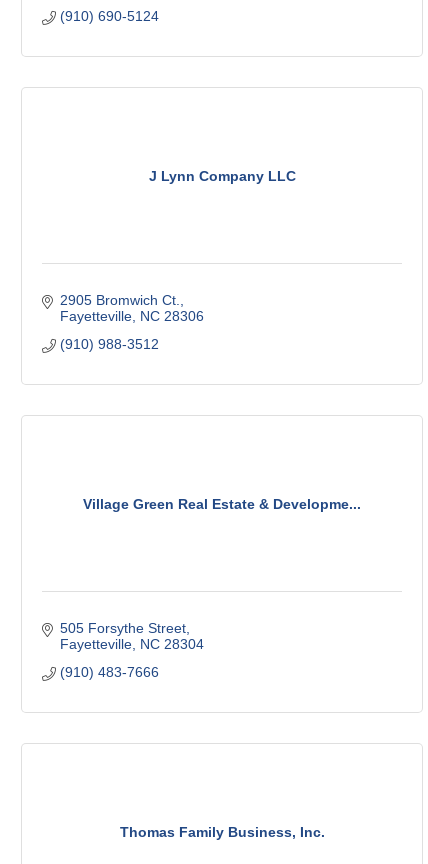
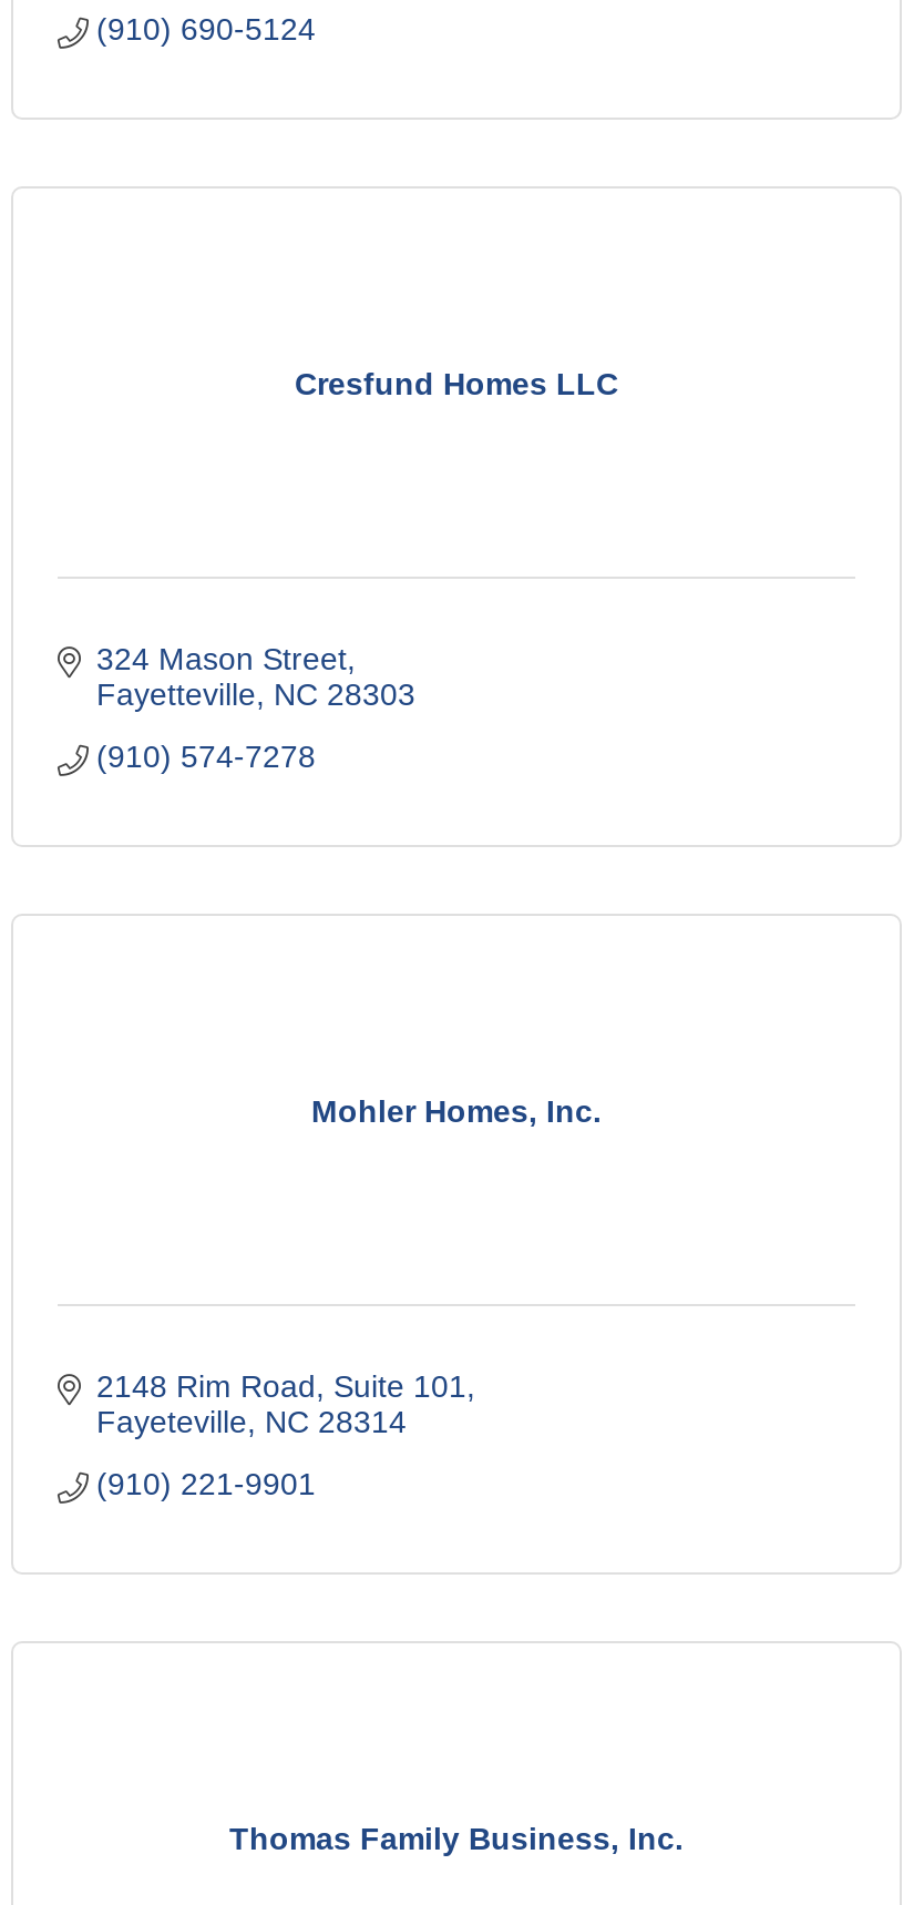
[148,168,295,184] J Lynn Company LLC -> [295,366,618,401] Cresfund Homes LLC
[59,292,203,324] 2905 Bromwich Ct. | Fayetteville NC 28306 -> [96,642,415,713] 324 Mason Street | Fayetteville NC 28303
[59,336,158,352] (910) 988-3512 -> [96,739,316,775] (910) 574-7278
[83,496,361,512] Village Green Real Estate & Developme... -> [311,1093,602,1129] Mohler Homes, Inc.
[59,620,203,652] 505 Forsythe Street | Fayetteville NC 28304 -> [96,1369,466,1440] 2148 Rim Road, Suite 101 | Fayeteville NC 28314
[59,664,158,680] (910) 483-7666 -> [96,1467,316,1502] (910) 221-9901

